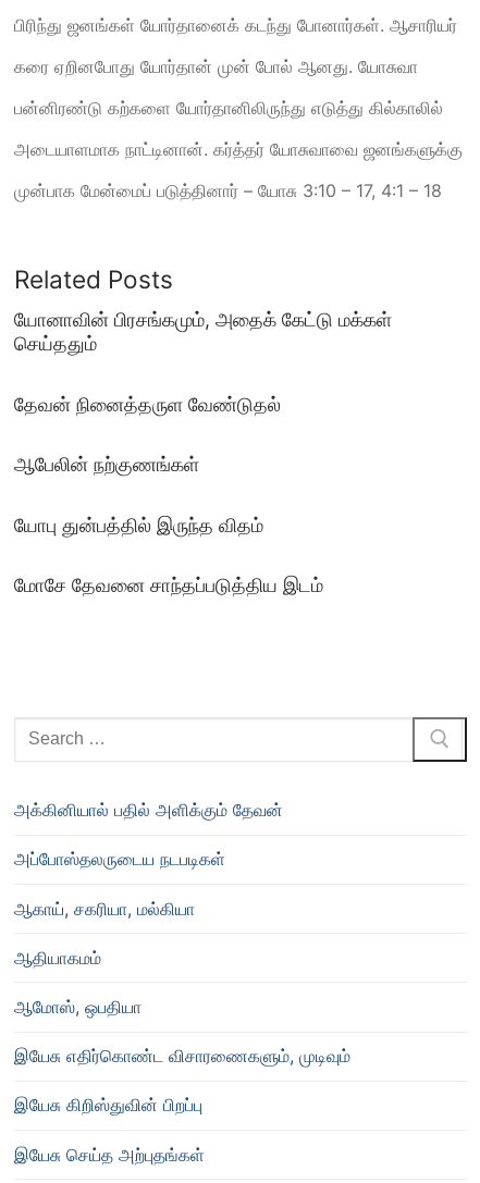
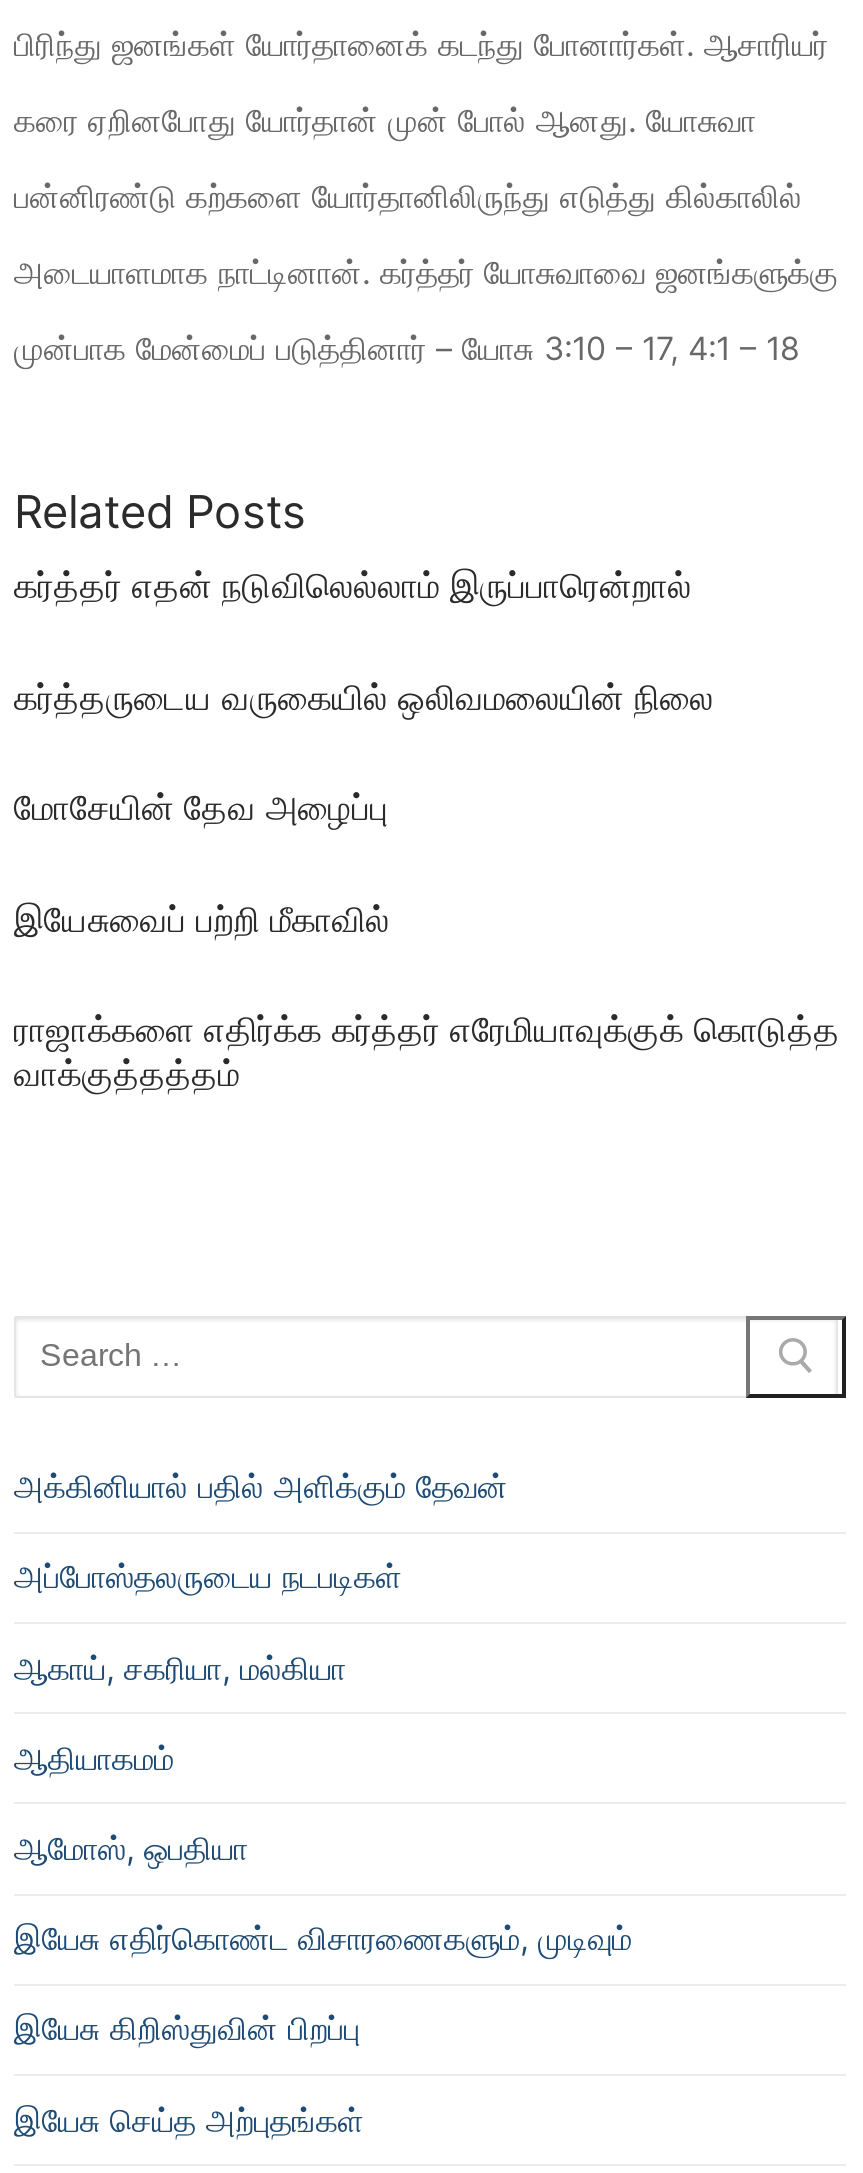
[14,308,392,355] யோனாவின் பிரசங்கமும், அதைக் கேட்டு மக்கள் | செய்ததும் -> [14,565,692,607] கர்த்தர் எதன் நடுவிலெல்லாம் இருப்பாரென்றால்
[14,393,281,416] தேவன் நினைத்தருள வேண்டுதல் -> [14,676,714,718] கர்த்தருடைய வருகையில் ஒலிவமலையின் நிலை
[14,453,199,476] ஆபேலின் நற்குணங்கள் -> [14,787,388,829] மோசேயின் தேவ அழைப்பு
[14,513,263,536] யோபு துன்பத்தில் இருந்த விதம் -> [14,898,390,940] இயேசுவைப் பற்றி மீகாவில்
[14,574,323,597] மோசே தேவனை சாந்தப்படுத்திய இடம் -> [14,1009,840,1095] ராஜாக்களை எதிர்க்க கர்த்தர் எரேமியாவுக்குக் கொடுத்த | வாக்குத்தத்தம்

